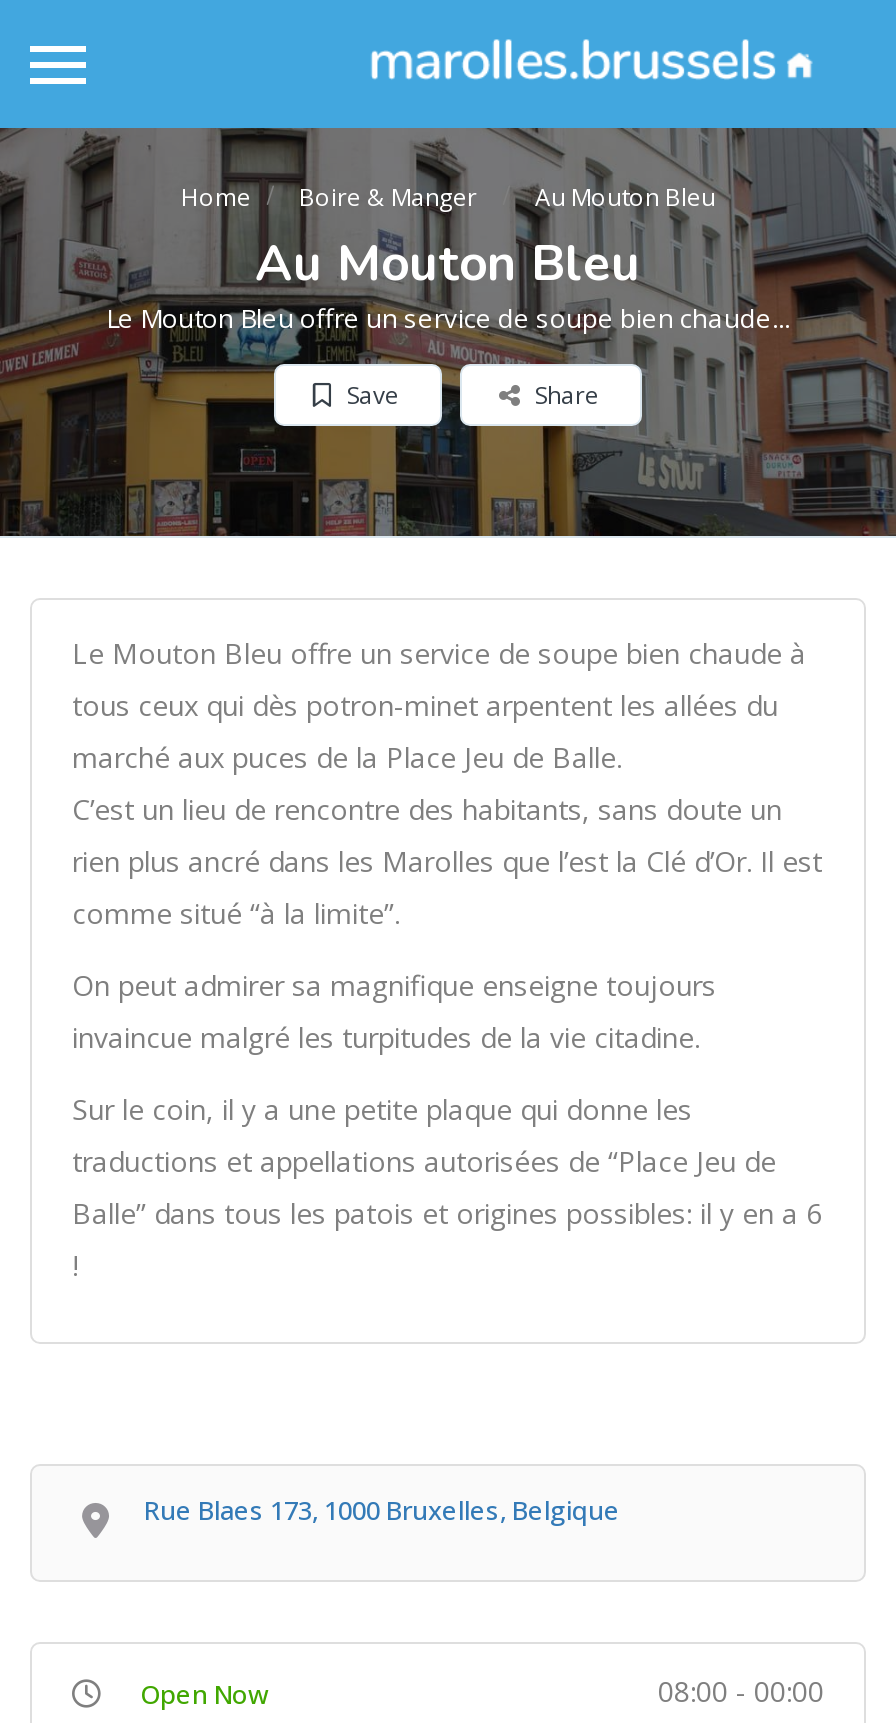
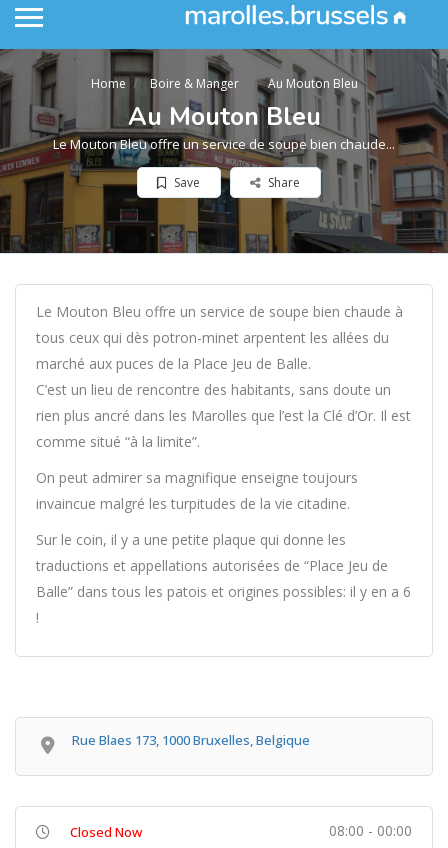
[140,1676,268,1712] Open Now -> [70,823,142,841] Closed Now

